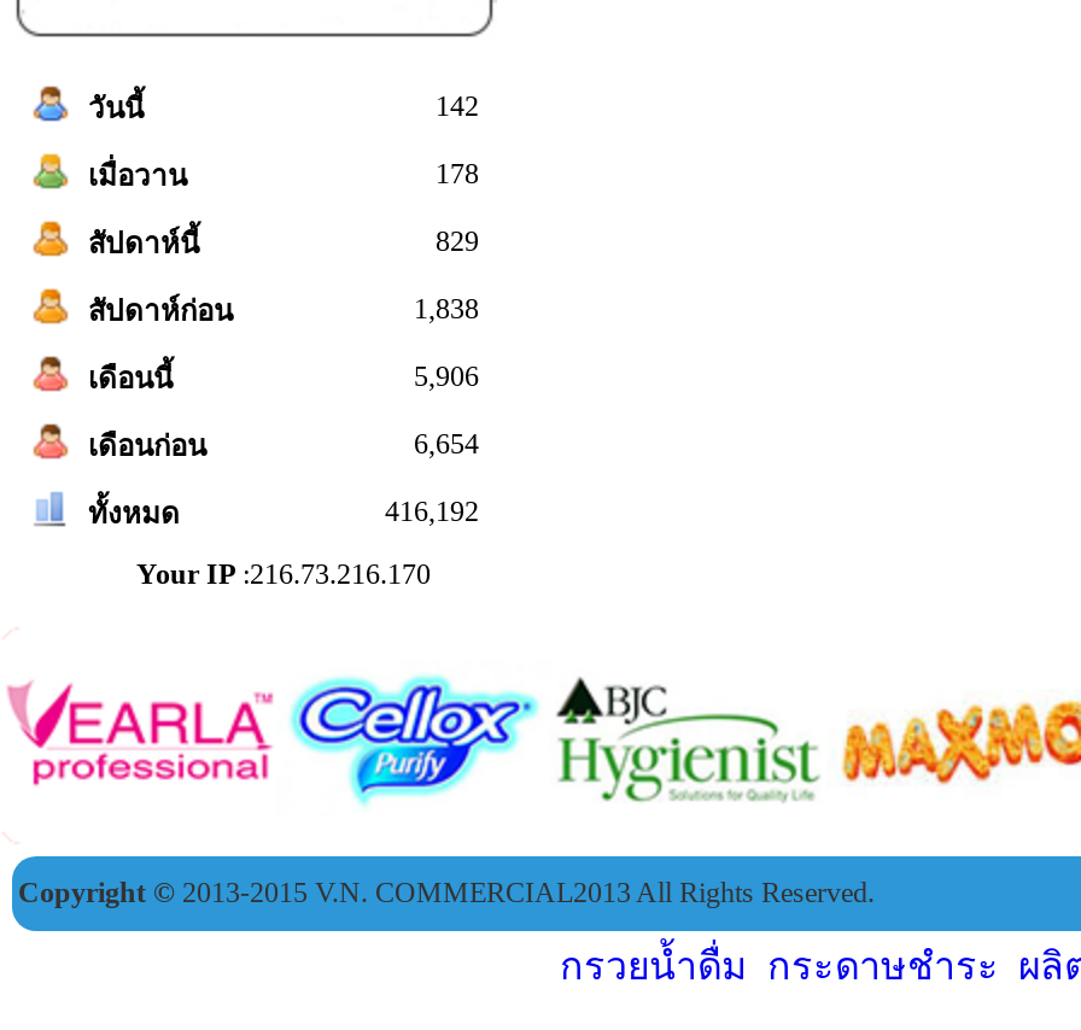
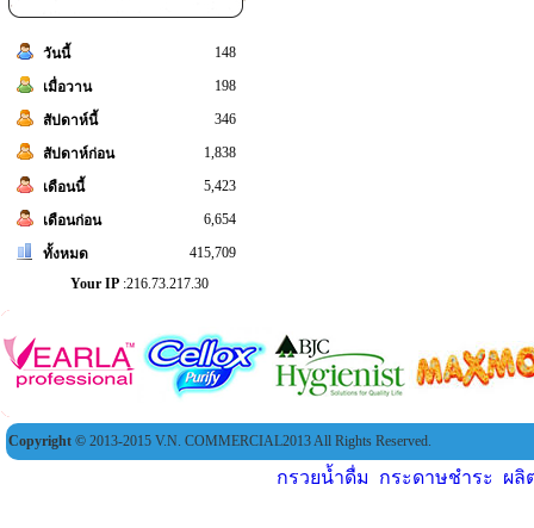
[436,89,479,123] 142 -> [215,44,237,61] 148
[436,157,479,191] 178 -> [215,77,237,94] 198
[436,224,479,258] 829 -> [215,111,237,128] 346
[414,359,479,393] 5,906 -> [204,178,237,194] 5,423
[385,494,479,528] 416,192 -> [190,244,237,261] 415,709
[136,557,431,591] Your IP:216.73.216.170 -> [71,275,209,292] Your IP:216.73.217.30

